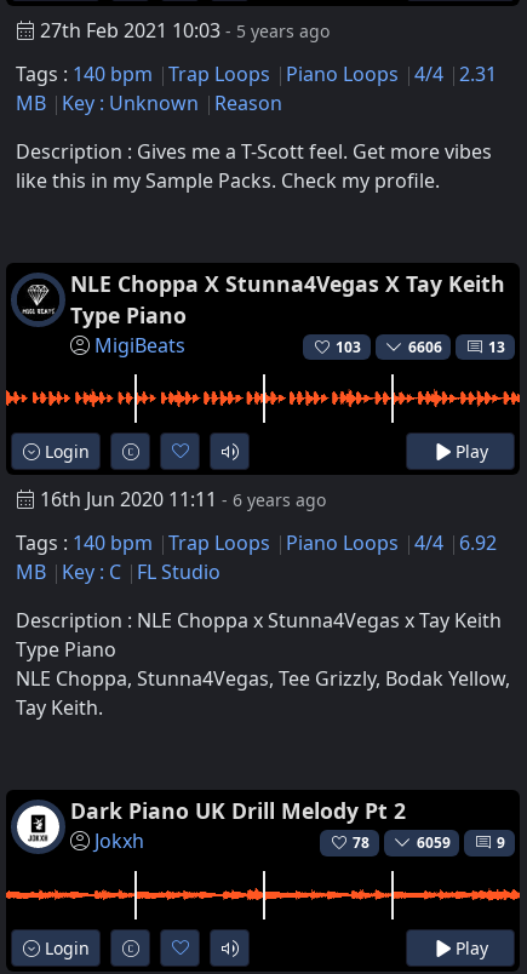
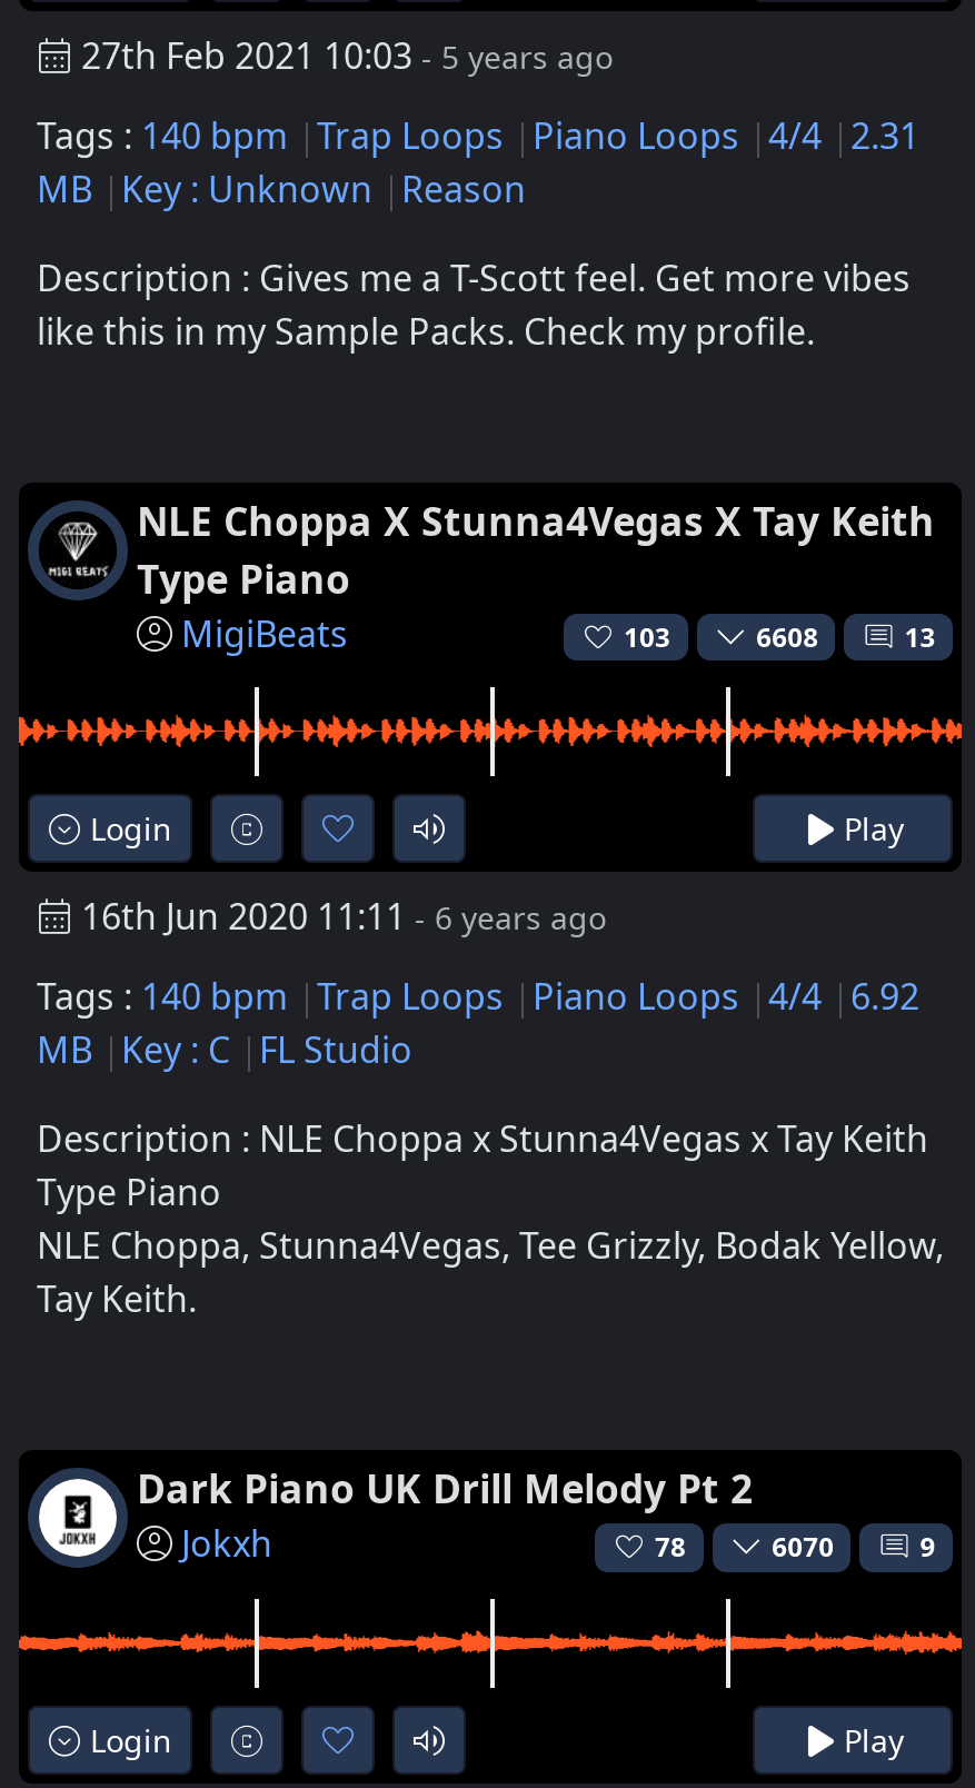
[408,337,442,357] 6606 -> [756,618,818,656] 6608
[416,833,450,853] 6059 -> [772,1528,834,1566] 6070

